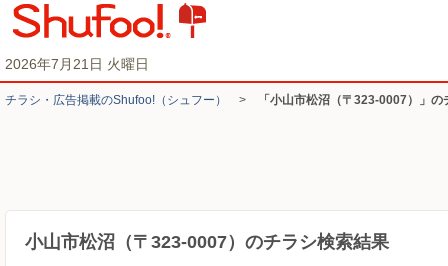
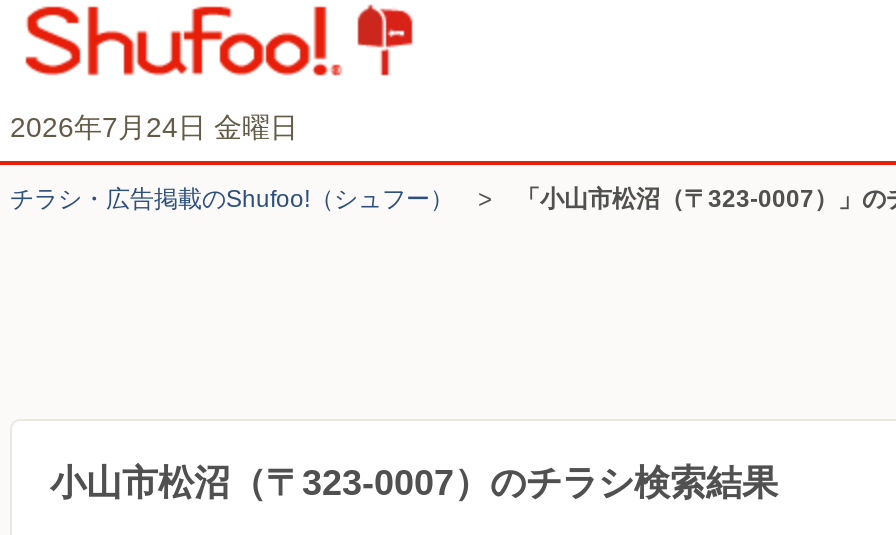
[5,56,149,72] 2026年7月21日 火曜日 -> [10,111,298,143] 2026年7月24日 金曜日

